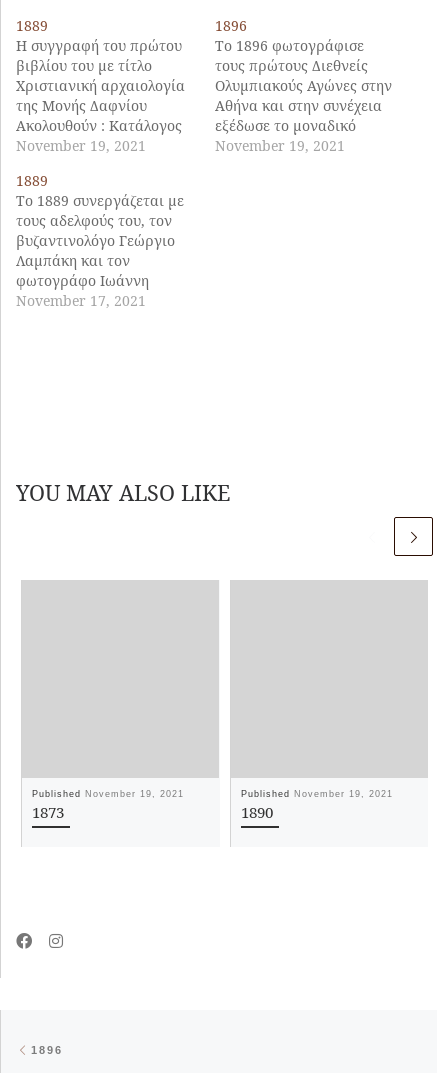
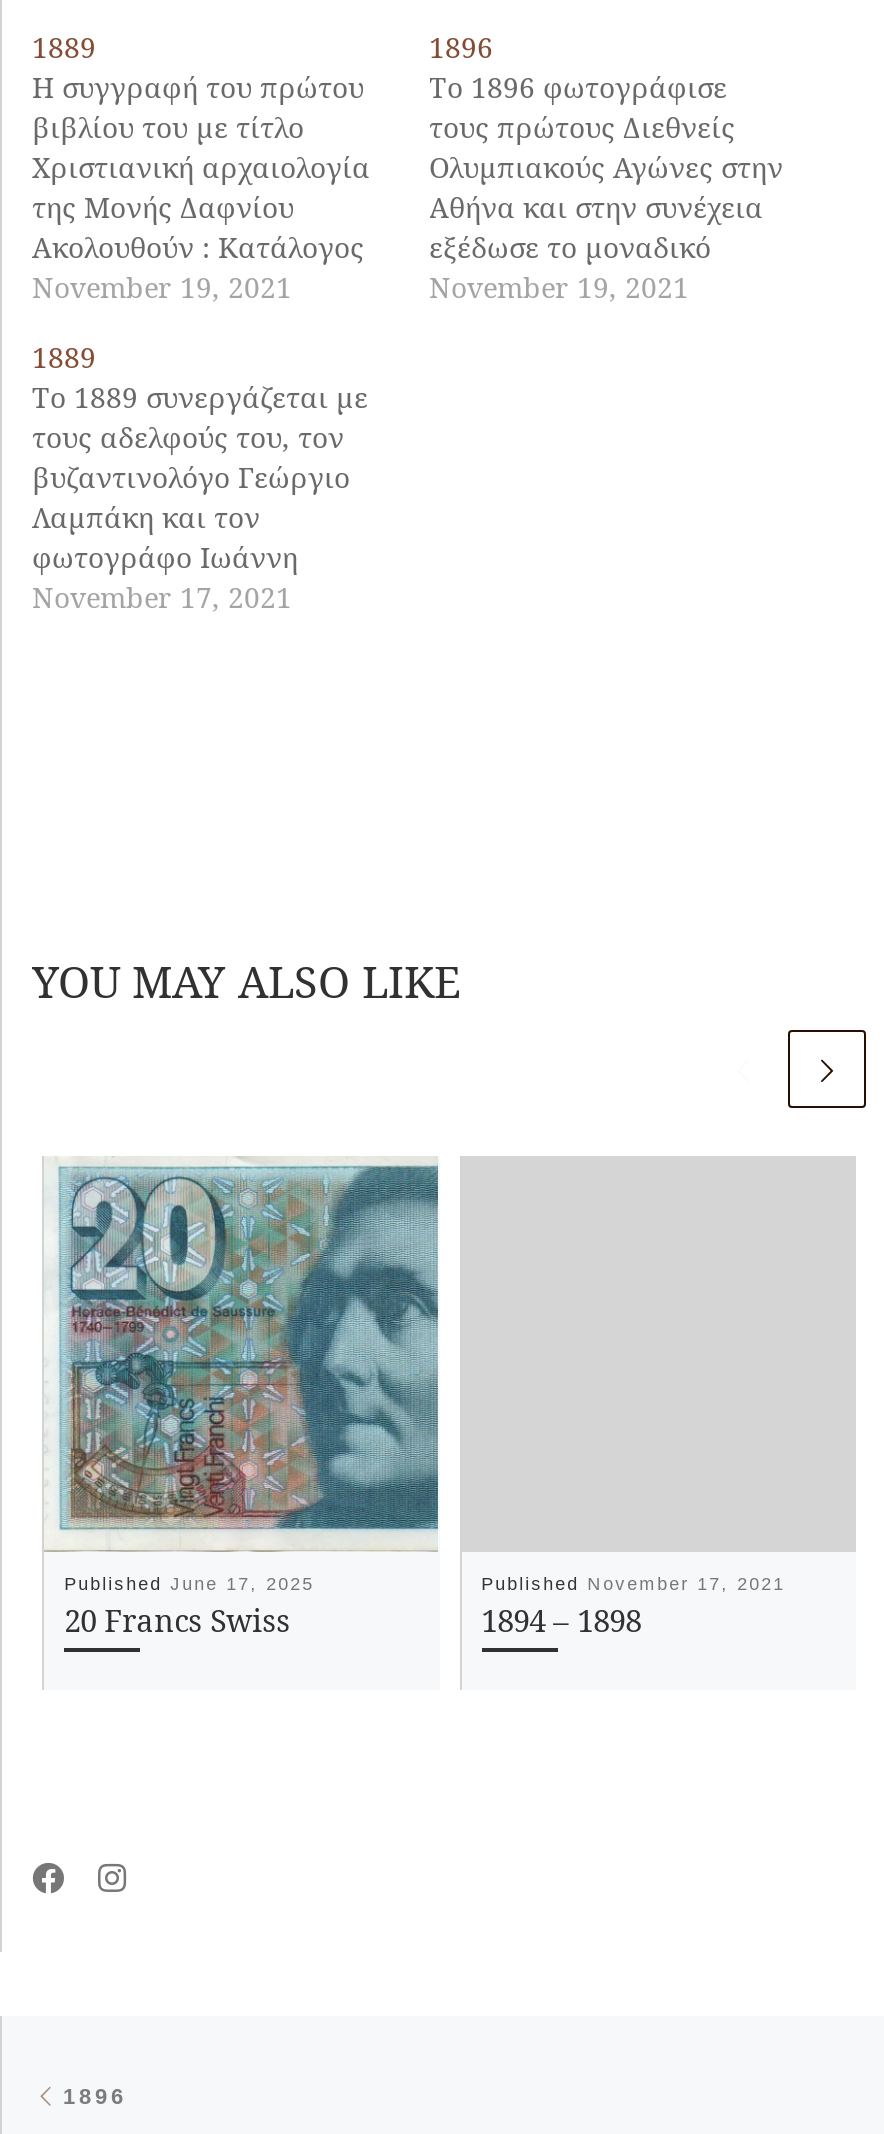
none -> [46,1160,440,1548] [image]
[32,789,184,822] Published November 19, 2021 | 1873 -> [64,1574,314,1640] Published June 17, 2025 | 20 Francs Swiss
[241,789,393,822] Published November 19, 2021 | 1890 -> [481,1574,785,1640] Published November 17, 2021 | 1894 – 1898

